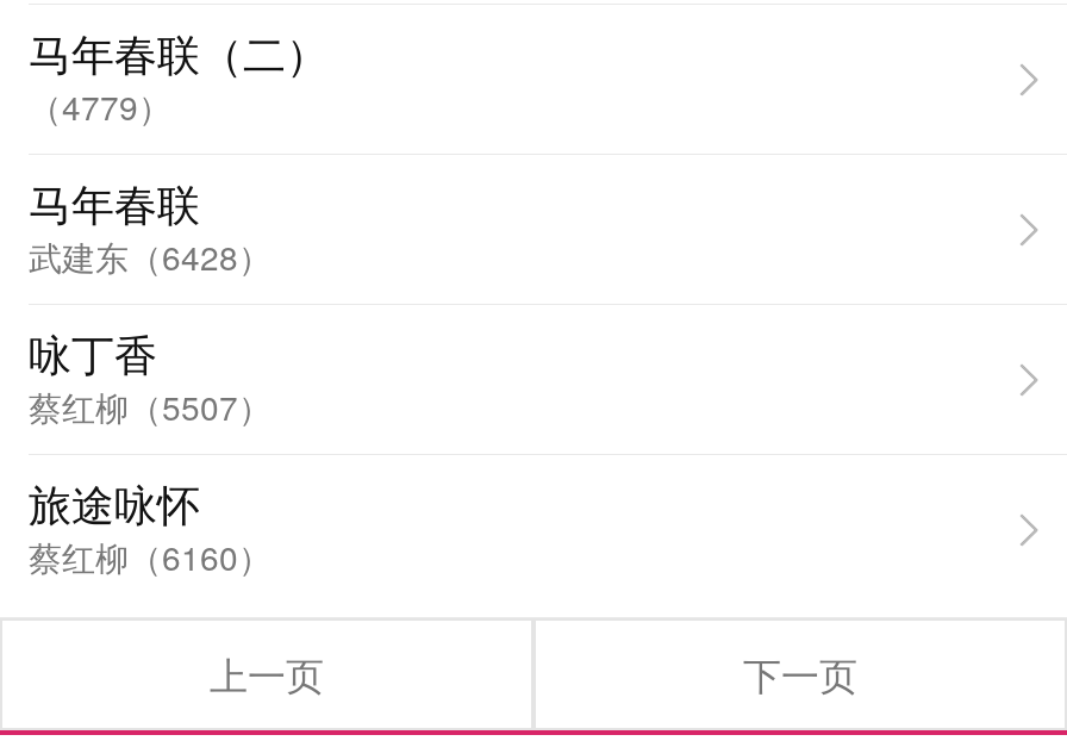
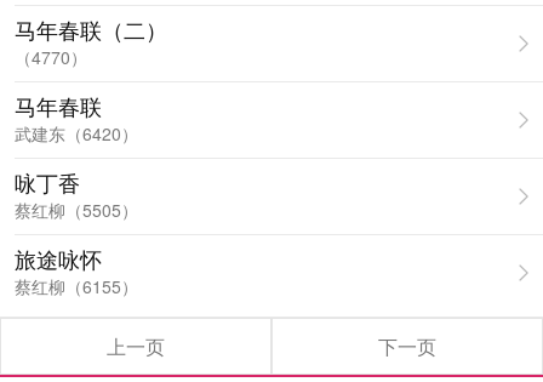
[29,82,171,130] （4779） -> [15,45,87,69] （4770）
[29,232,272,280] 武建东（6428） -> [15,121,138,146] 武建东（6420）
[29,382,272,430] 蔡红柳（5507） -> [15,198,138,222] 蔡红柳（5505）
[29,533,272,580] 蔡红柳（6160） -> [15,274,138,298] 蔡红柳（6155）

